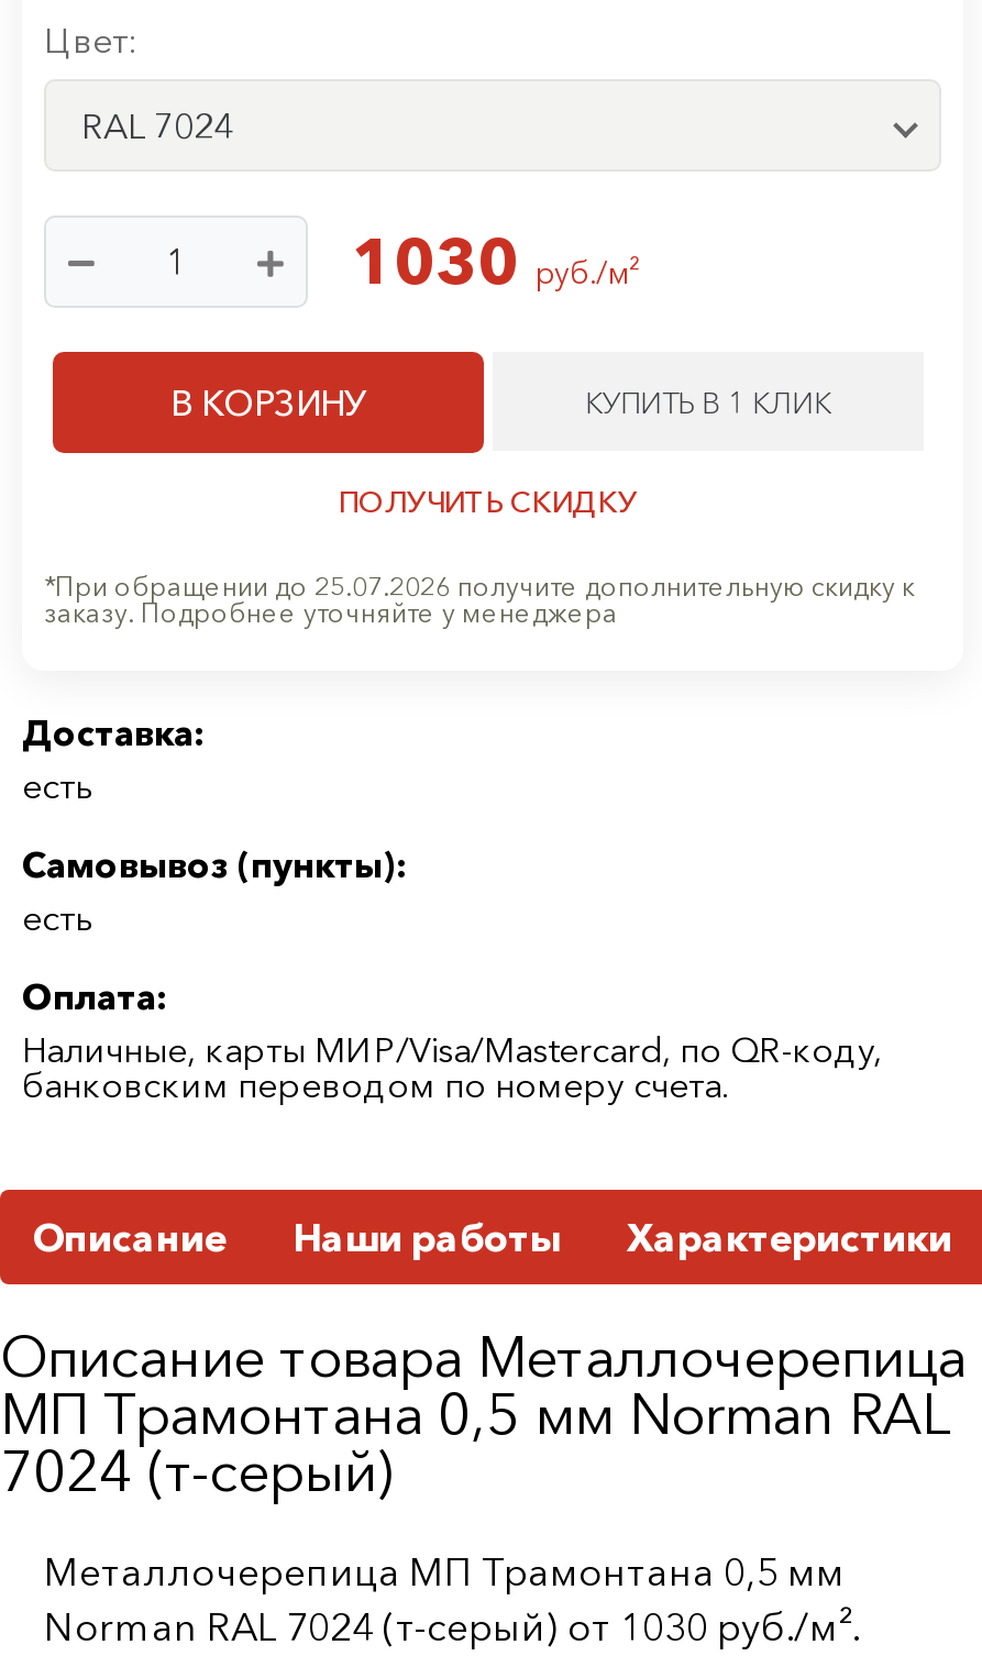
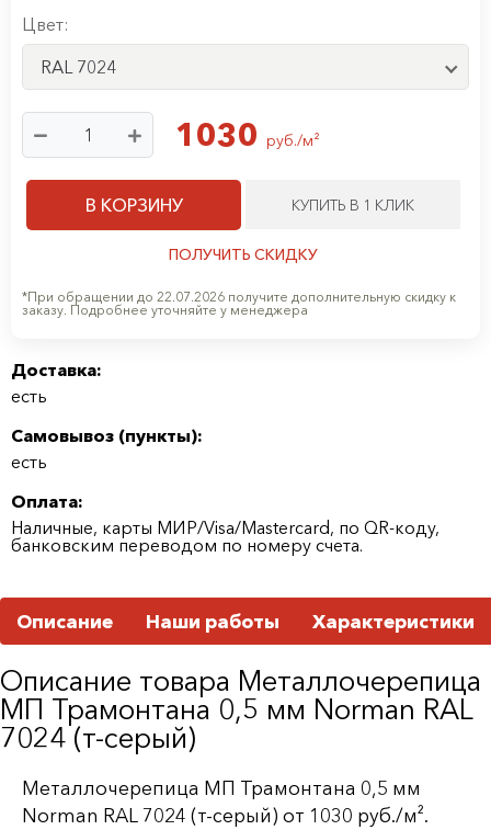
[44,569,915,602] *При обращении до 25.07.2026 получите дополнительную скидку к -> [22,288,456,305] *При обращении до 22.07.2026 получите дополнительную скидку к

